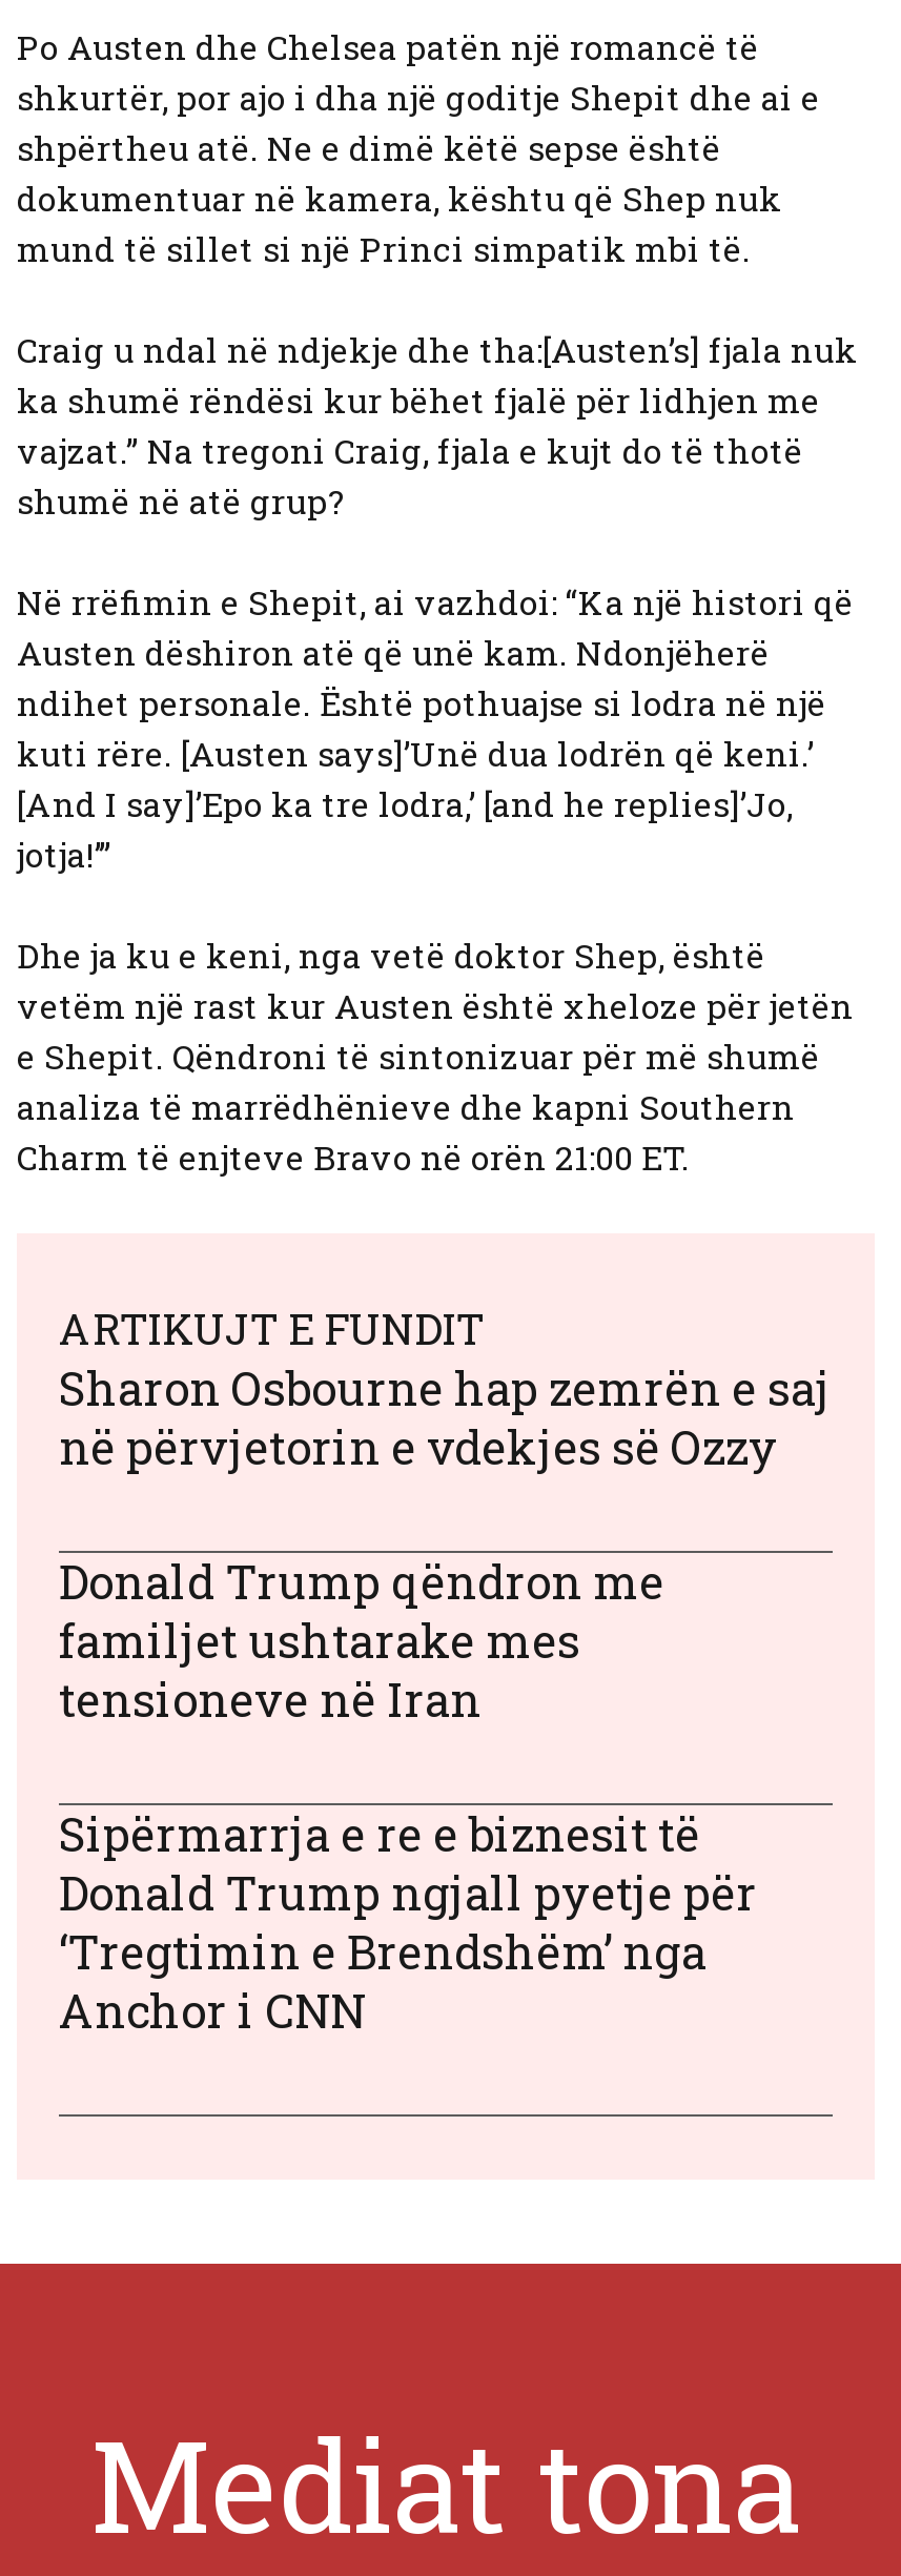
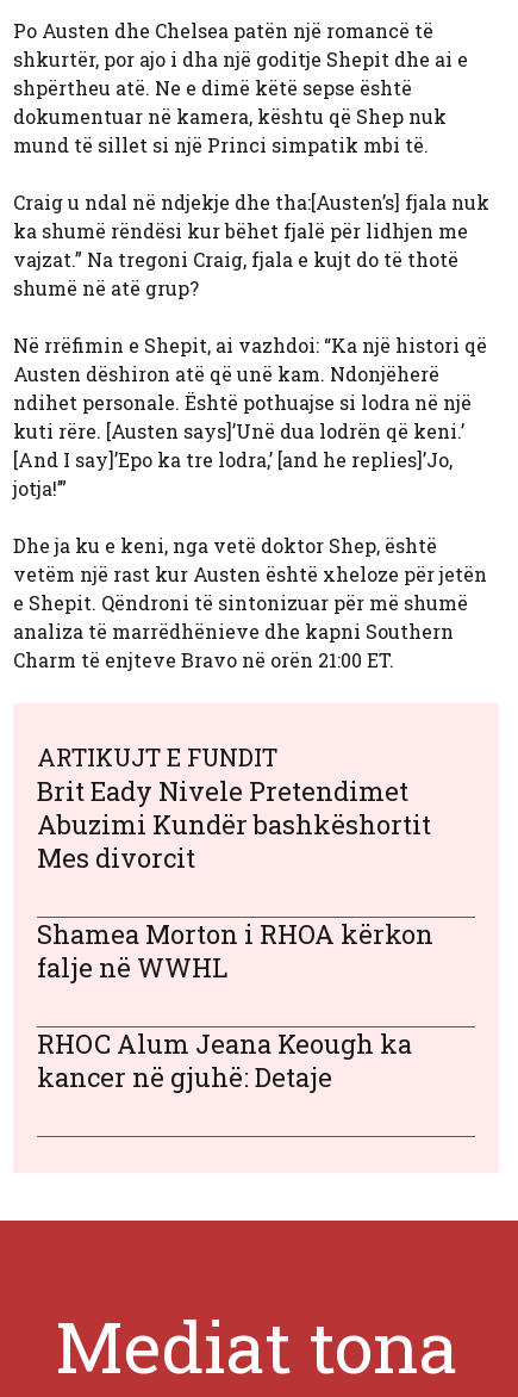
[59,1359,831,1479] Sharon Osbourne hap zemrën e saj | në përvjetorin e vdekjes së Ozzy -> [37,774,431,875] Brit Eady Nivele Pretendimet | Abuzimi Kundër bashkëshortit | Mes divorcit
[59,1552,664,1731] Donald Trump qëndron me | familjet ushtarake mes | tensioneve në Iran -> [37,917,433,985] Shamea Morton i RHOA kërkon | falje në WWHL
[59,1804,757,2042] Sipërmarrja e re e biznesit të | Donald Trump ngjall pyetje për | ‘Tregtimin e Brendshëm’ nga | Anchor i CNN -> [37,1026,412,1094] RHOC Alum Jeana Keough ka | kancer në gjuhë: Detaje

